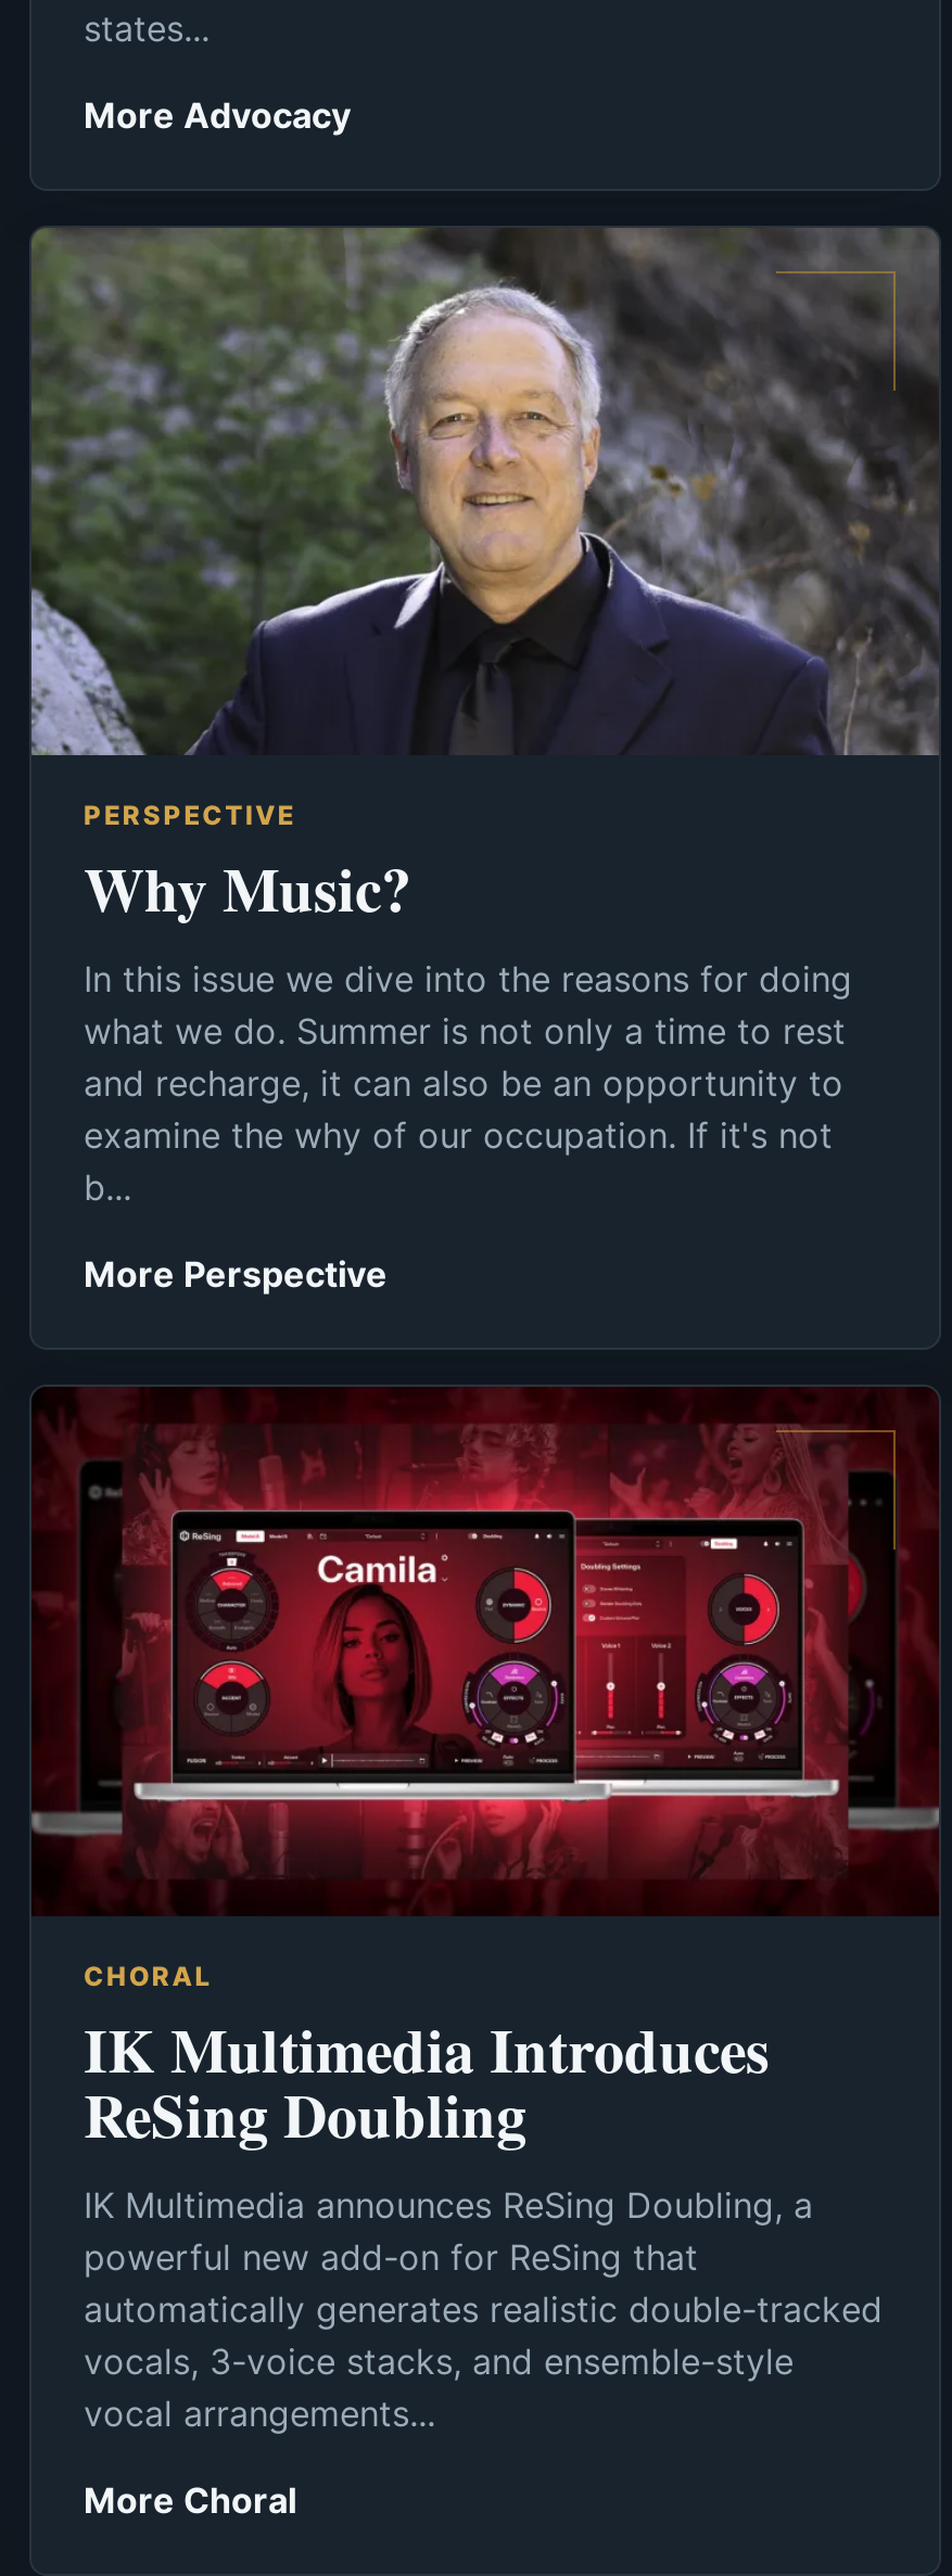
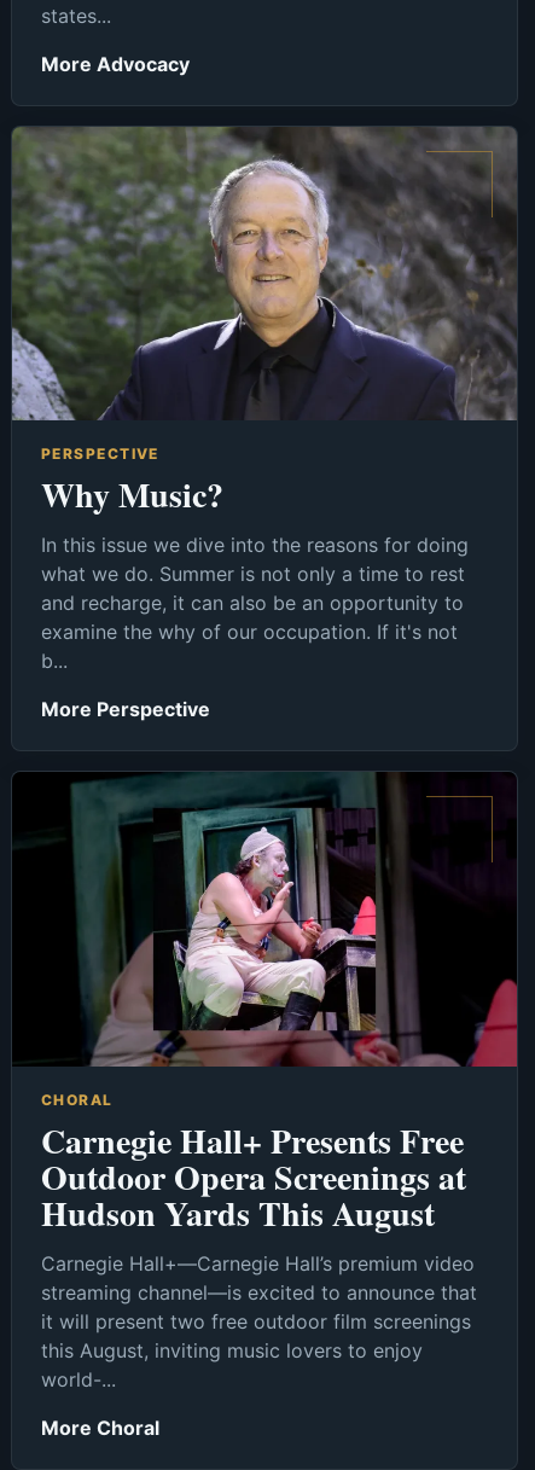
[29,1387,939,1916] [image] -> [12,772,518,1068] [image]
[84,2006,883,2436] IK Multimedia Introduces | ReSing Doubling | IK Multimedia announces ReSing Doubling, a | powerful new add-on for ReSing that | automatically generates realistic double-tracked | vocals, 3-voice stacks, and ensemble-style | vocal arrangements... -> [41,1116,477,1392] Carnegie Hall+ Presents Free | Outdoor Opera Screenings at | Hudson Yards This August | Carnegie Hall+—Carnegie Hall’s premium video | streaming channel—is excited to announce that | it will present two free outdoor film screenings | this August, inviting music lovers to enjoy | world-...

